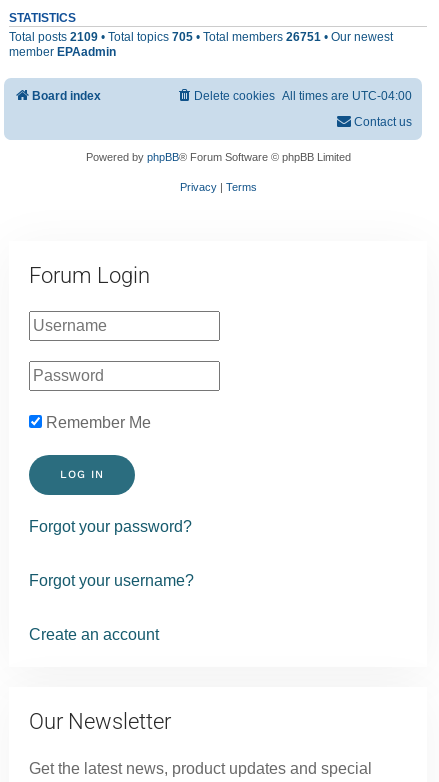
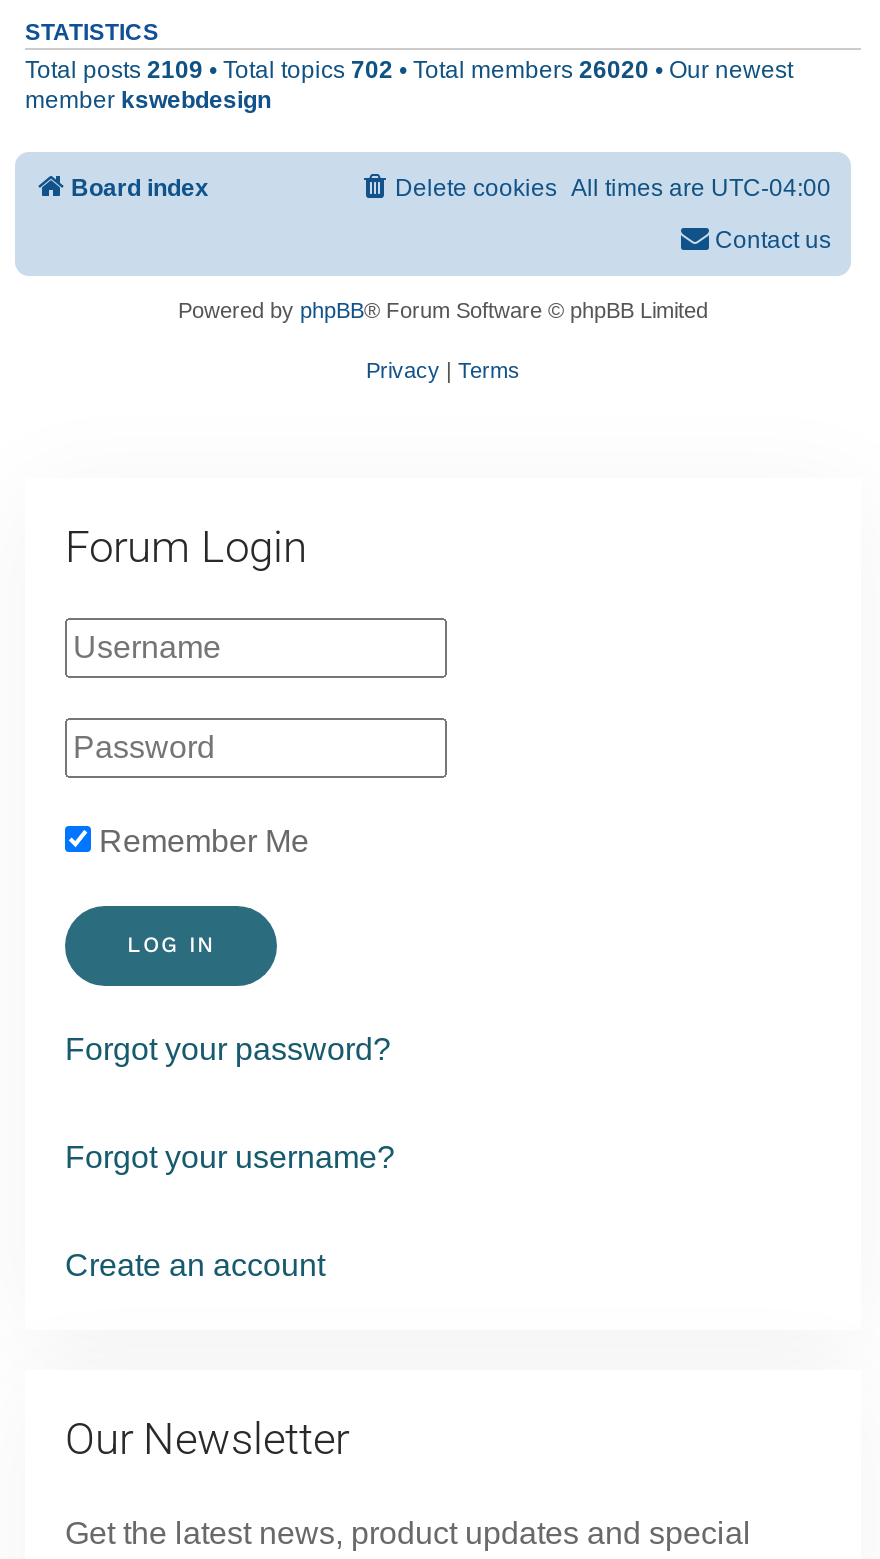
[9,30,393,44] Total posts 2109 • Total topics 705 • Total members 26751 • Our newest -> [25,55,793,83] Total posts 2109 • Total topics 702 • Total members 26020 • Our newest
[9,45,116,59] member EPAadmin -> [25,85,271,113] member kswebdesign

